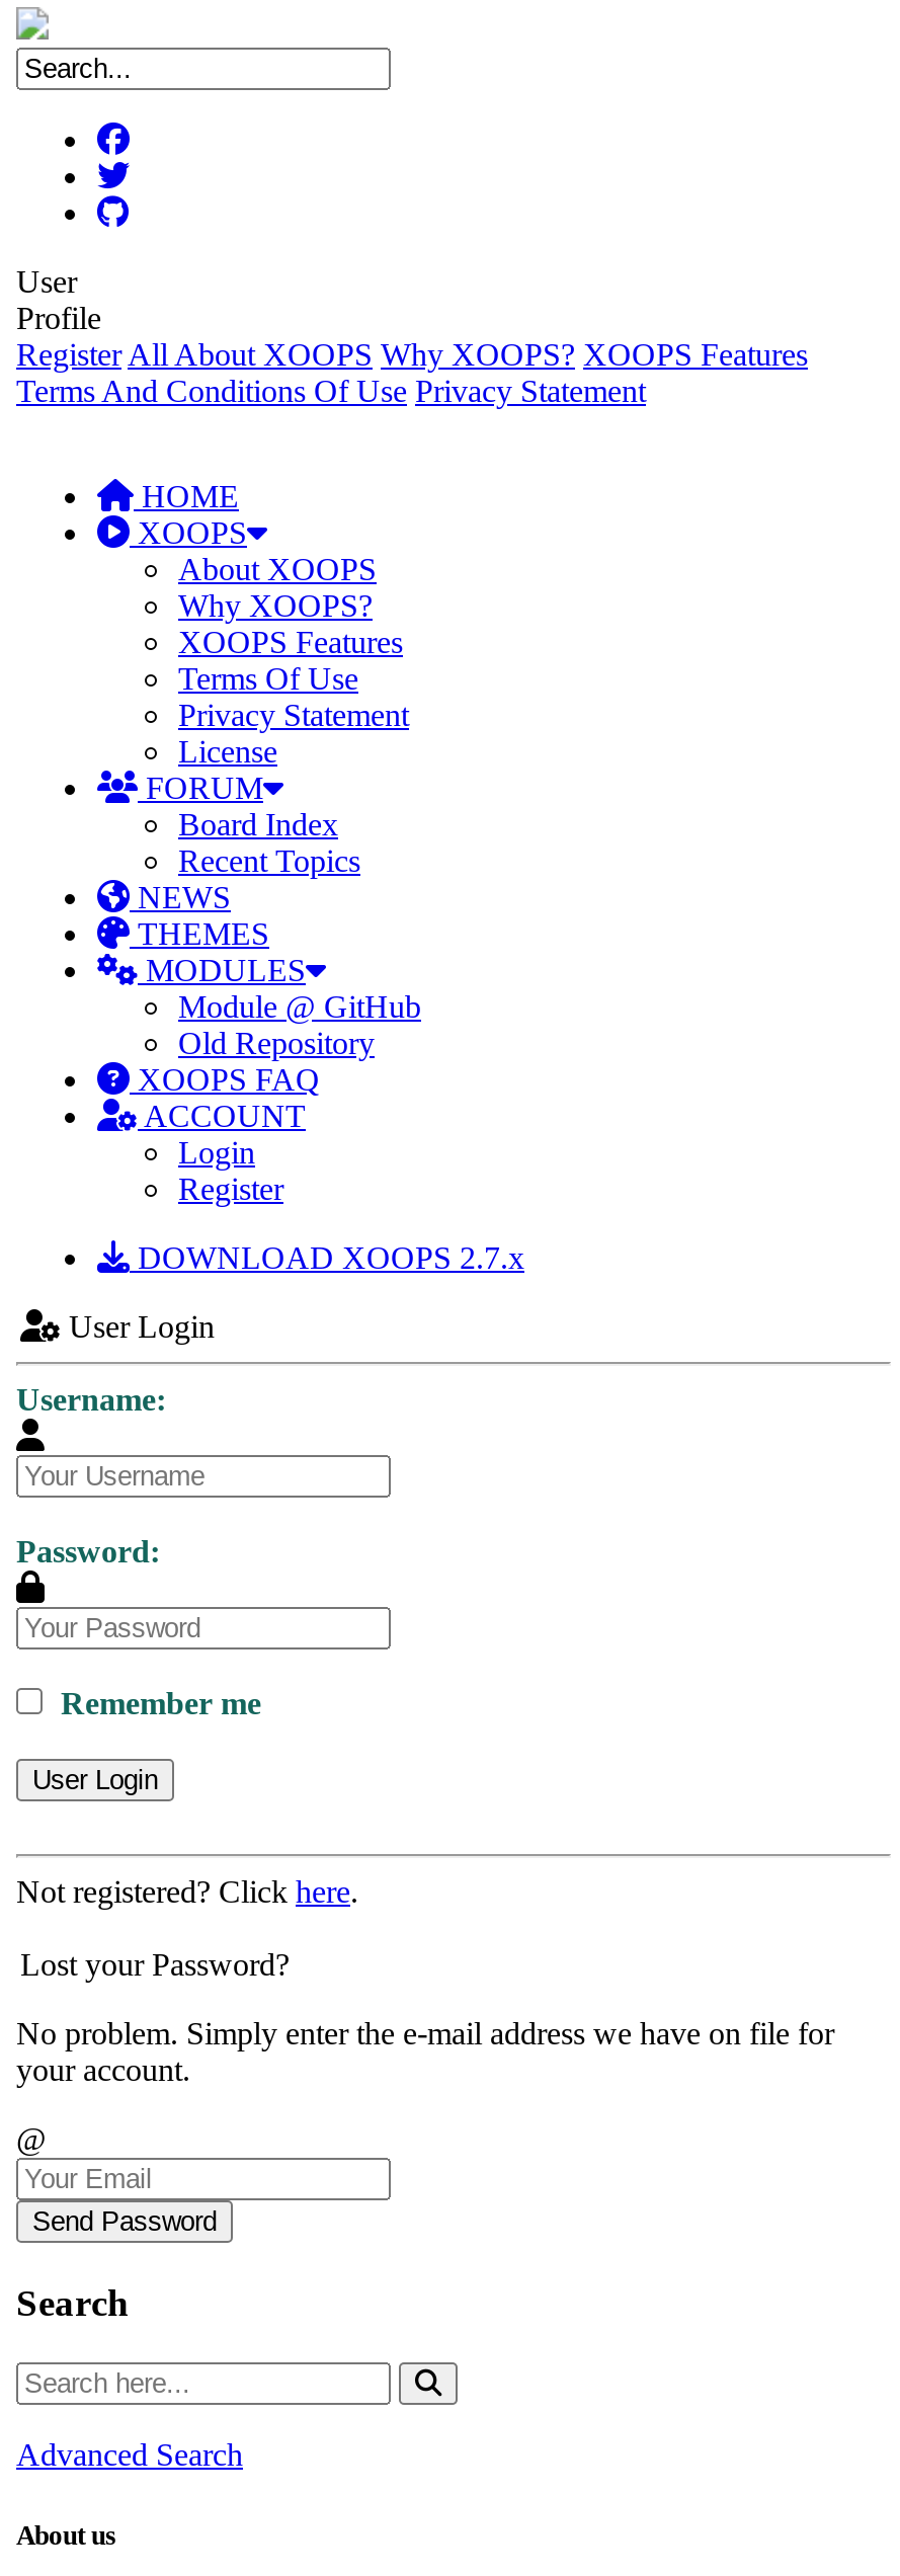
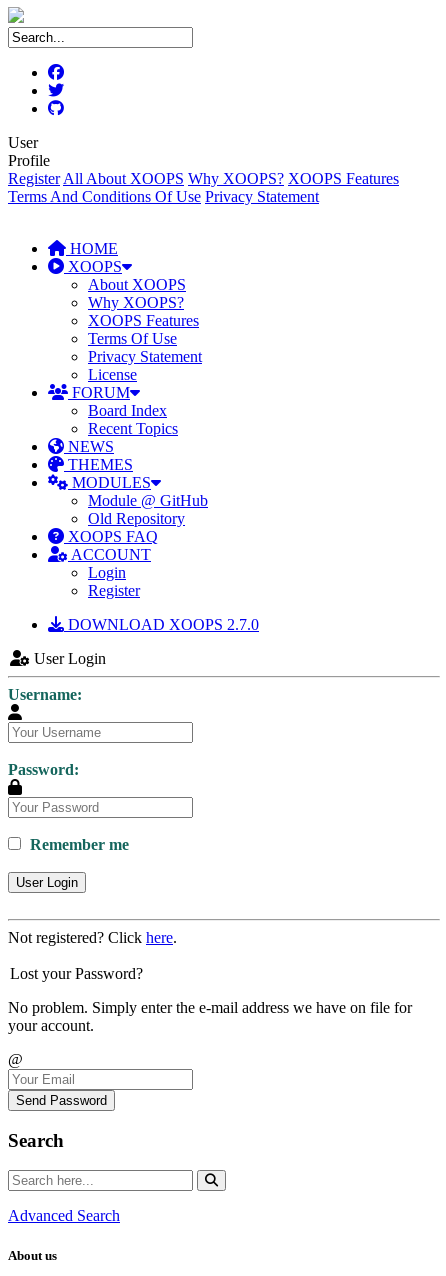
[130,1240,524,1275] DOWNLOAD XOOPS 2.7.x -> [64,616,259,633] DOWNLOAD XOOPS 2.7.0

